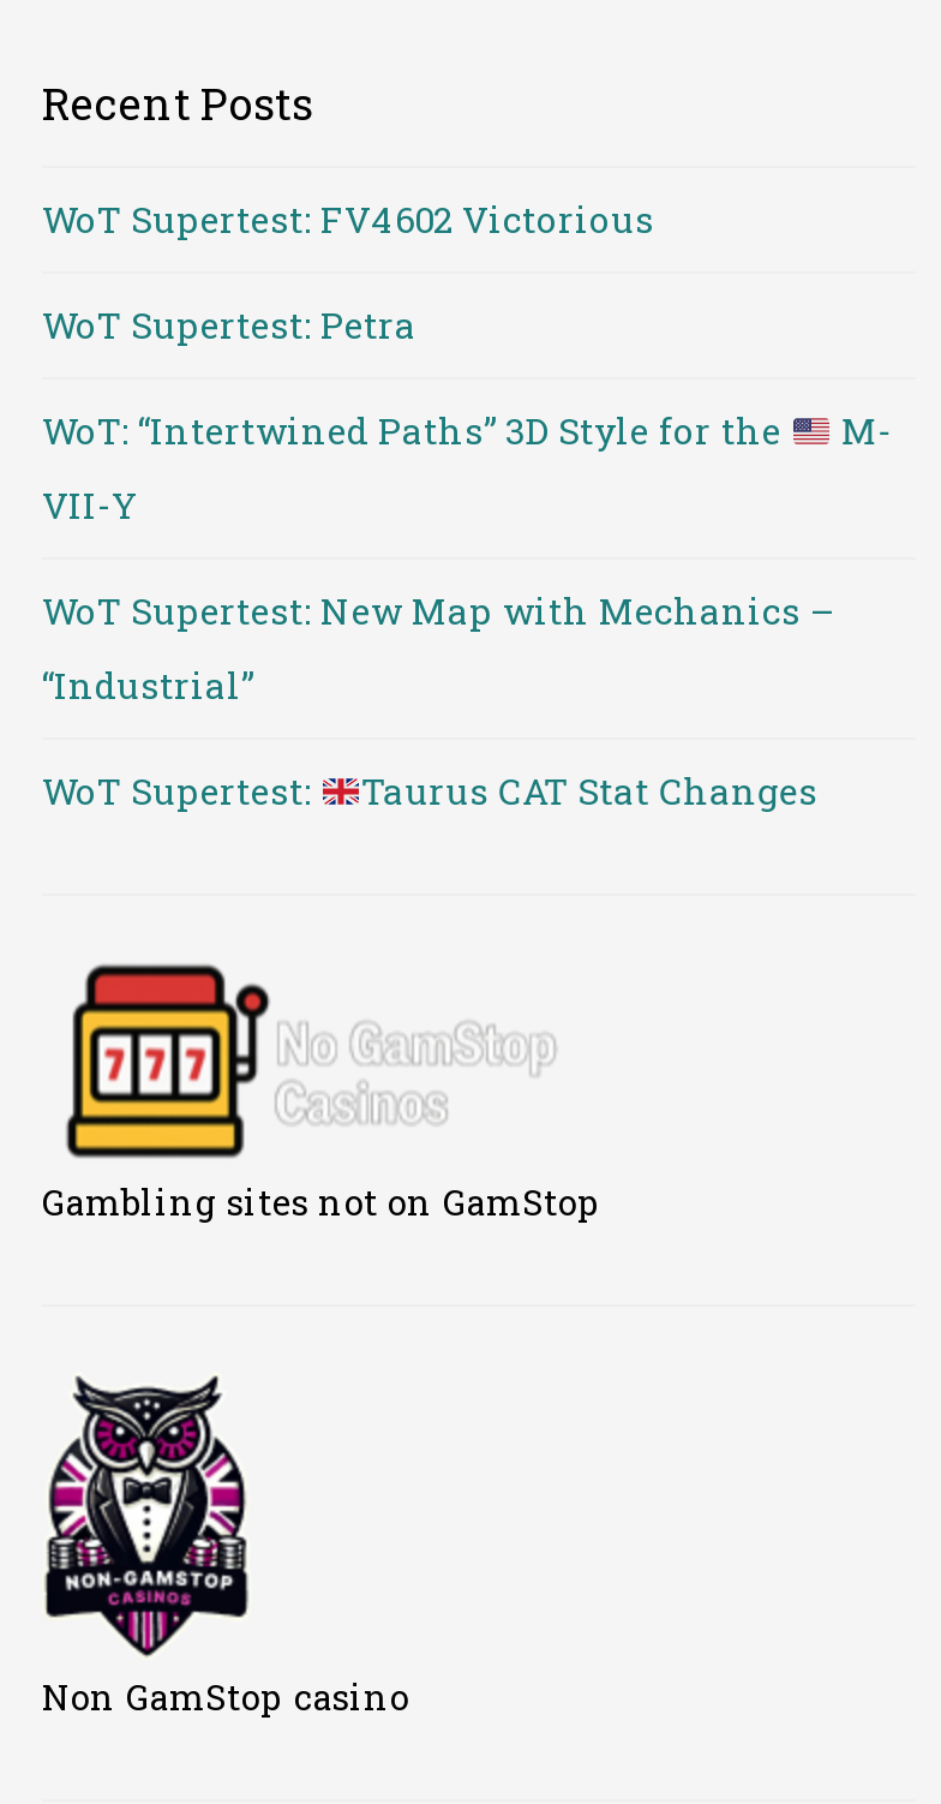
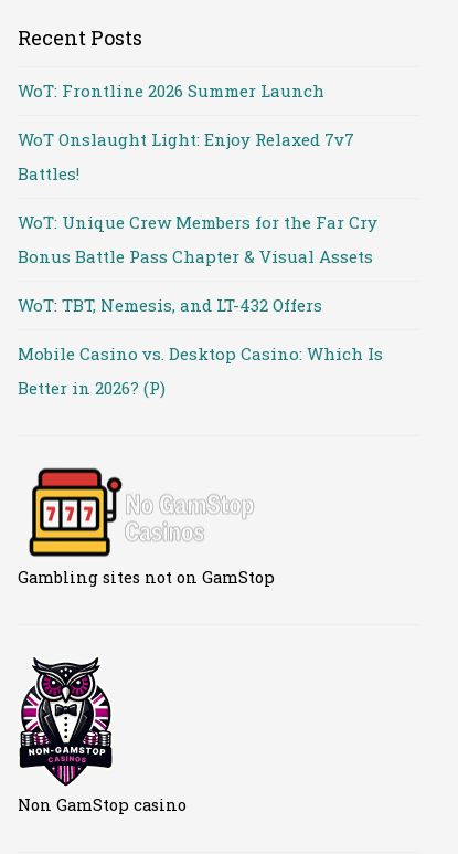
[42,195,892,815] WoT Supertest: FV4602 Victorious | WoT Supertest: Petra | WoT: “Intertwined Paths” 3D Style for the | M- | VII-Y | WoT Supertest: New Map with Mechanics – | “Industrial” | WoT Supertest: | Taurus CAT Stat Changes -> [18,80,383,399] WoT: Frontline 2026 Summer Launch | WoT Onslaught Light: Enjoy Relaxed 7v7 | Battles! | WoT: Unique Crew Members for the Far Cry | Bonus Battle Pass Chapter & Visual Assets | WoT: TBT, Nemesis, and LT-432 Offers | Mobile Casino vs. Desktop Casino: Which Is | Better in 2026? (P)

